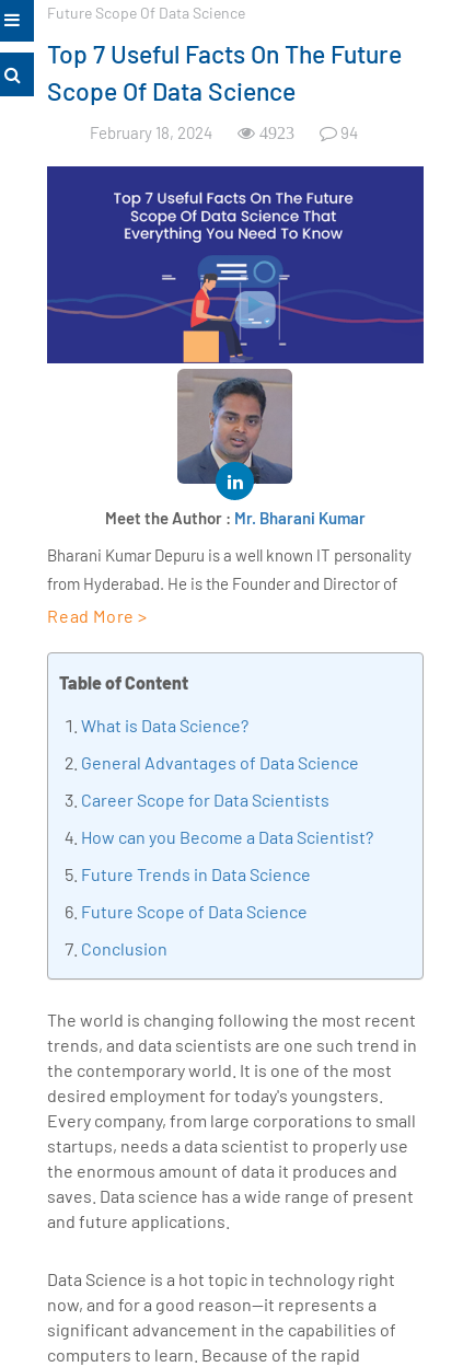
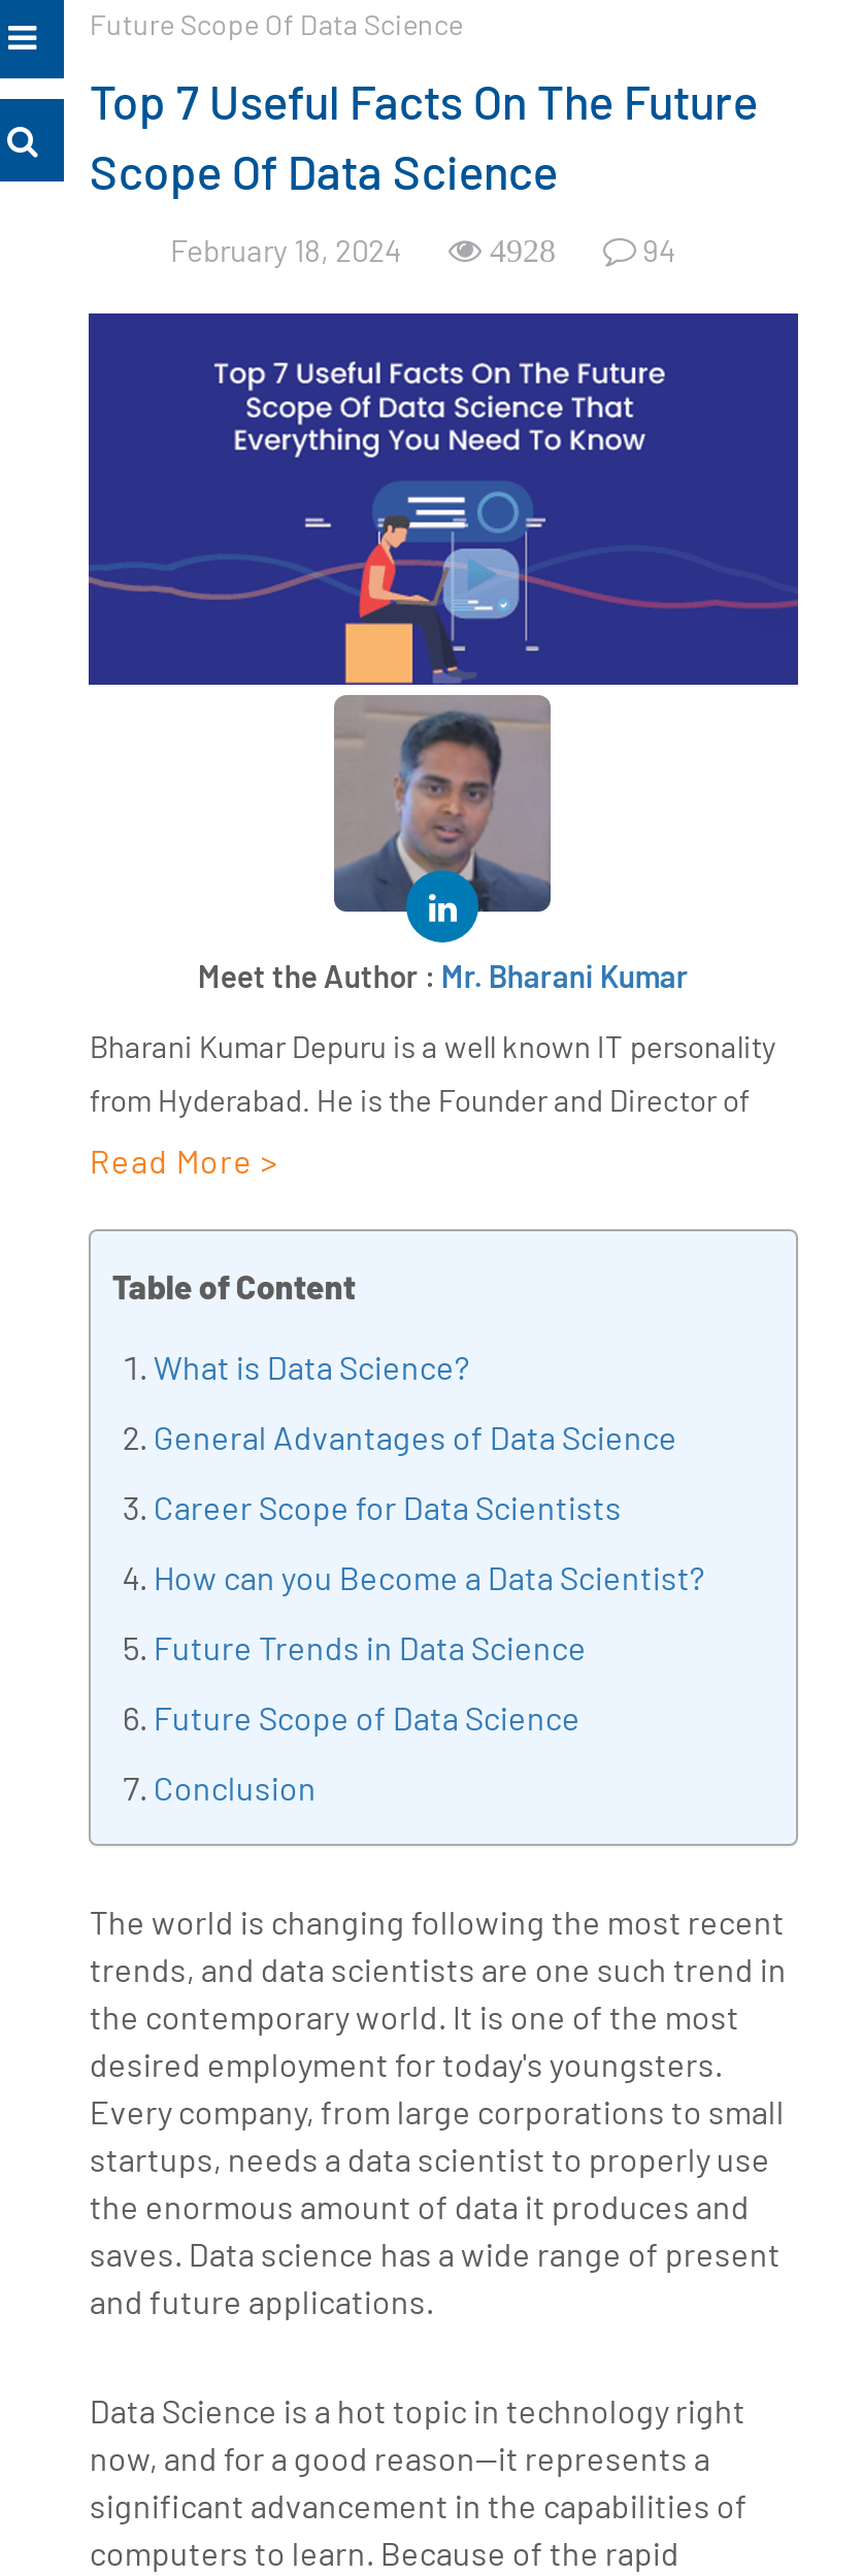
[256,124,295,142] 4923 -> [482,233,556,268] 4928

